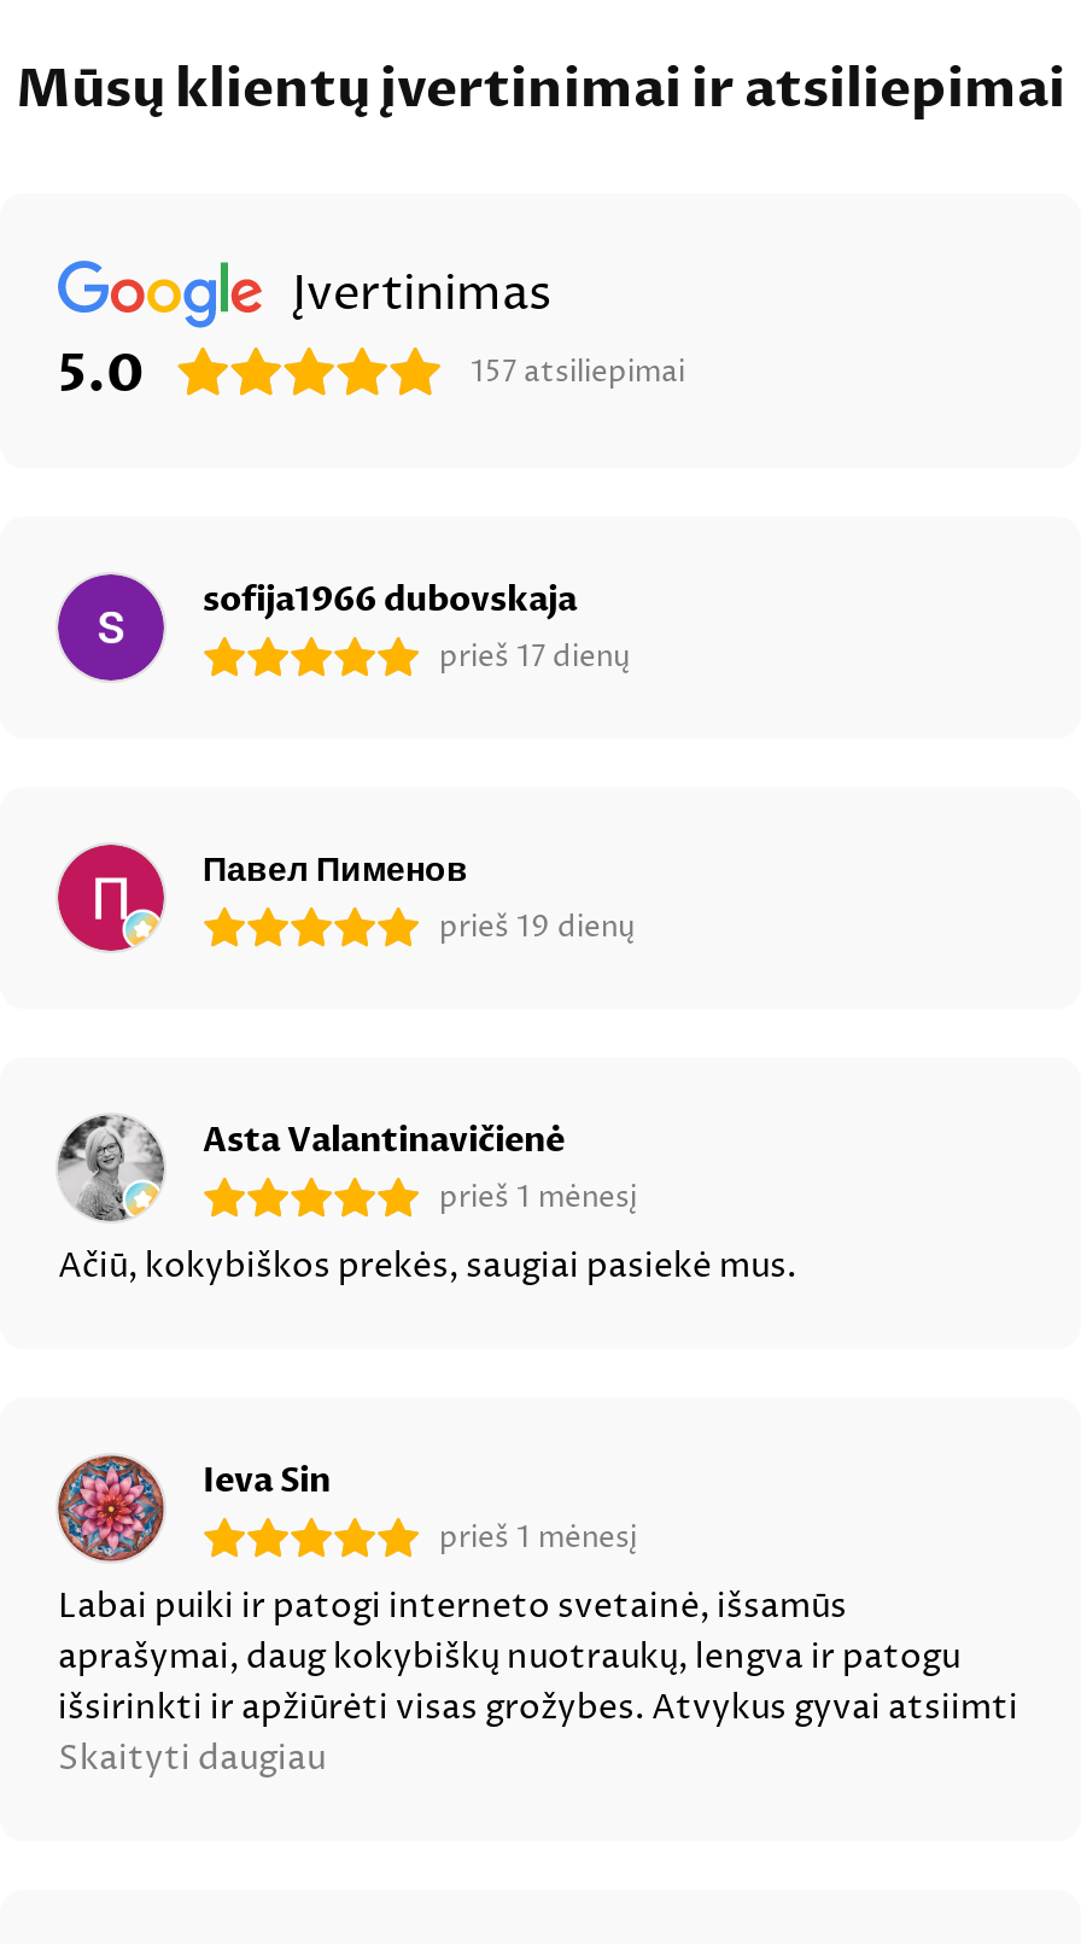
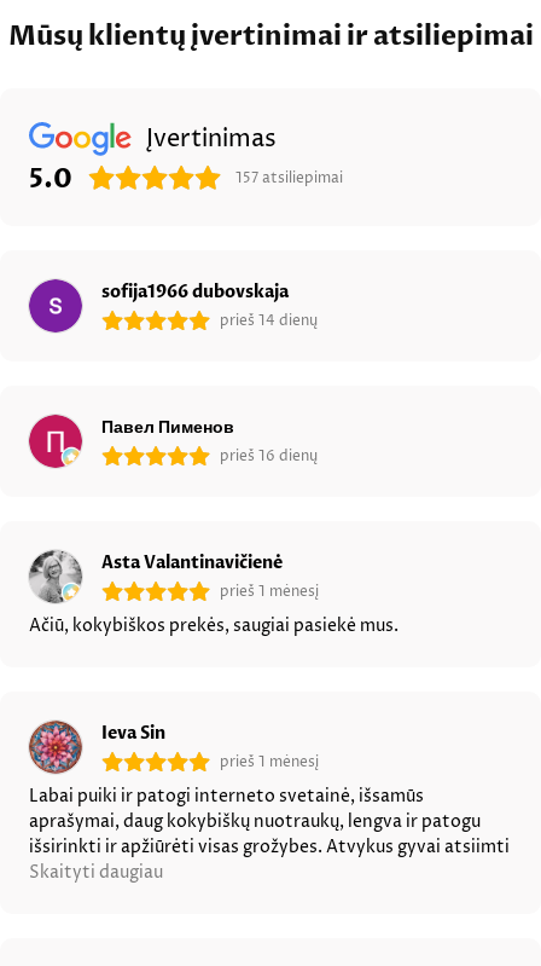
[439,636,630,677] prieš 17 dienų -> [220,310,318,331] prieš 14 dienų
[439,906,635,947] prieš 19 dienų -> [220,446,318,466] prieš 16 dienų

